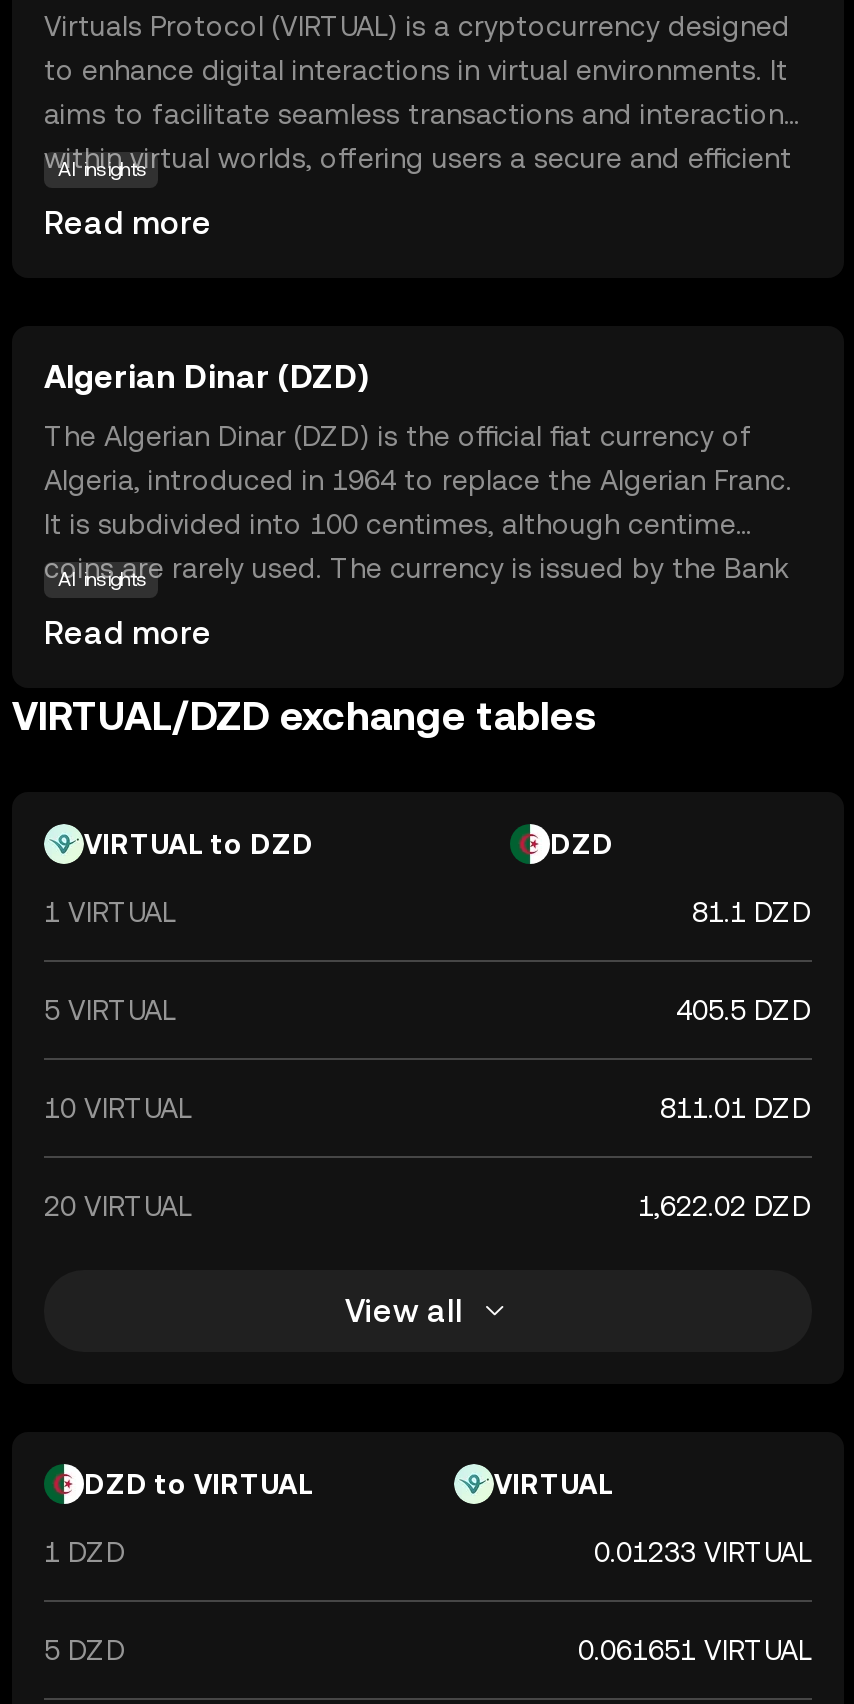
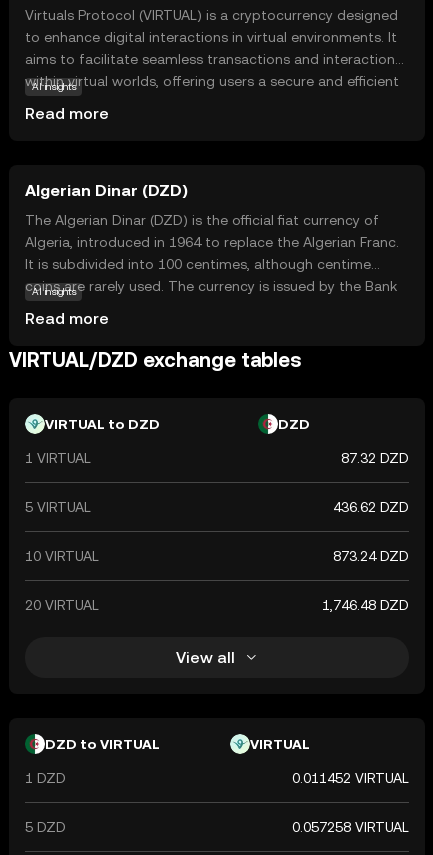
[692,896,812,928] 81.1 DZD -> [341,450,409,466] 87.32 DZD
[676,994,812,1026] 405.5 DZD -> [333,499,409,515] 436.62 DZD
[660,1092,812,1124] 811.01 DZD -> [333,548,409,564] 873.24 DZD
[638,1190,812,1222] 1,622.02 DZD -> [322,597,409,613] 1,746.48 DZD
[594,1536,812,1568] 0.01233 VIRTUAL -> [292,770,409,786] 0.011452 VIRTUAL
[578,1634,812,1666] 0.061651 VIRTUAL -> [292,819,409,835] 0.057258 VIRTUAL

